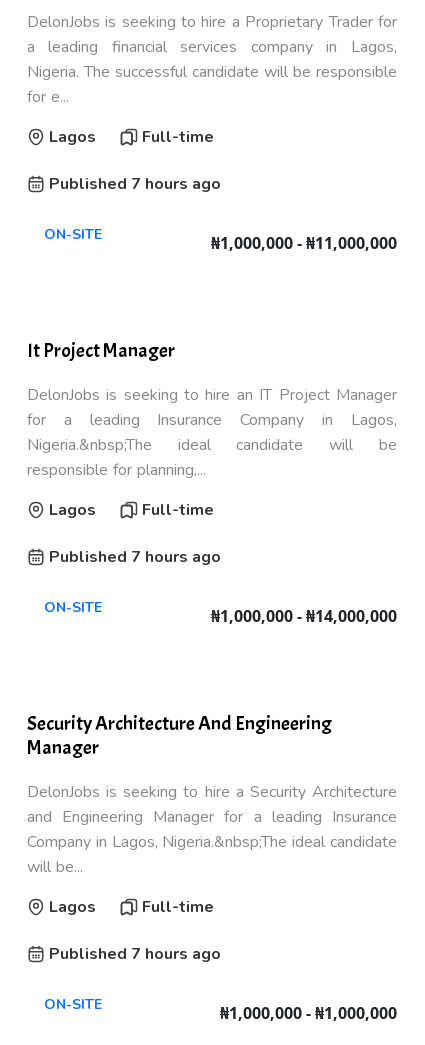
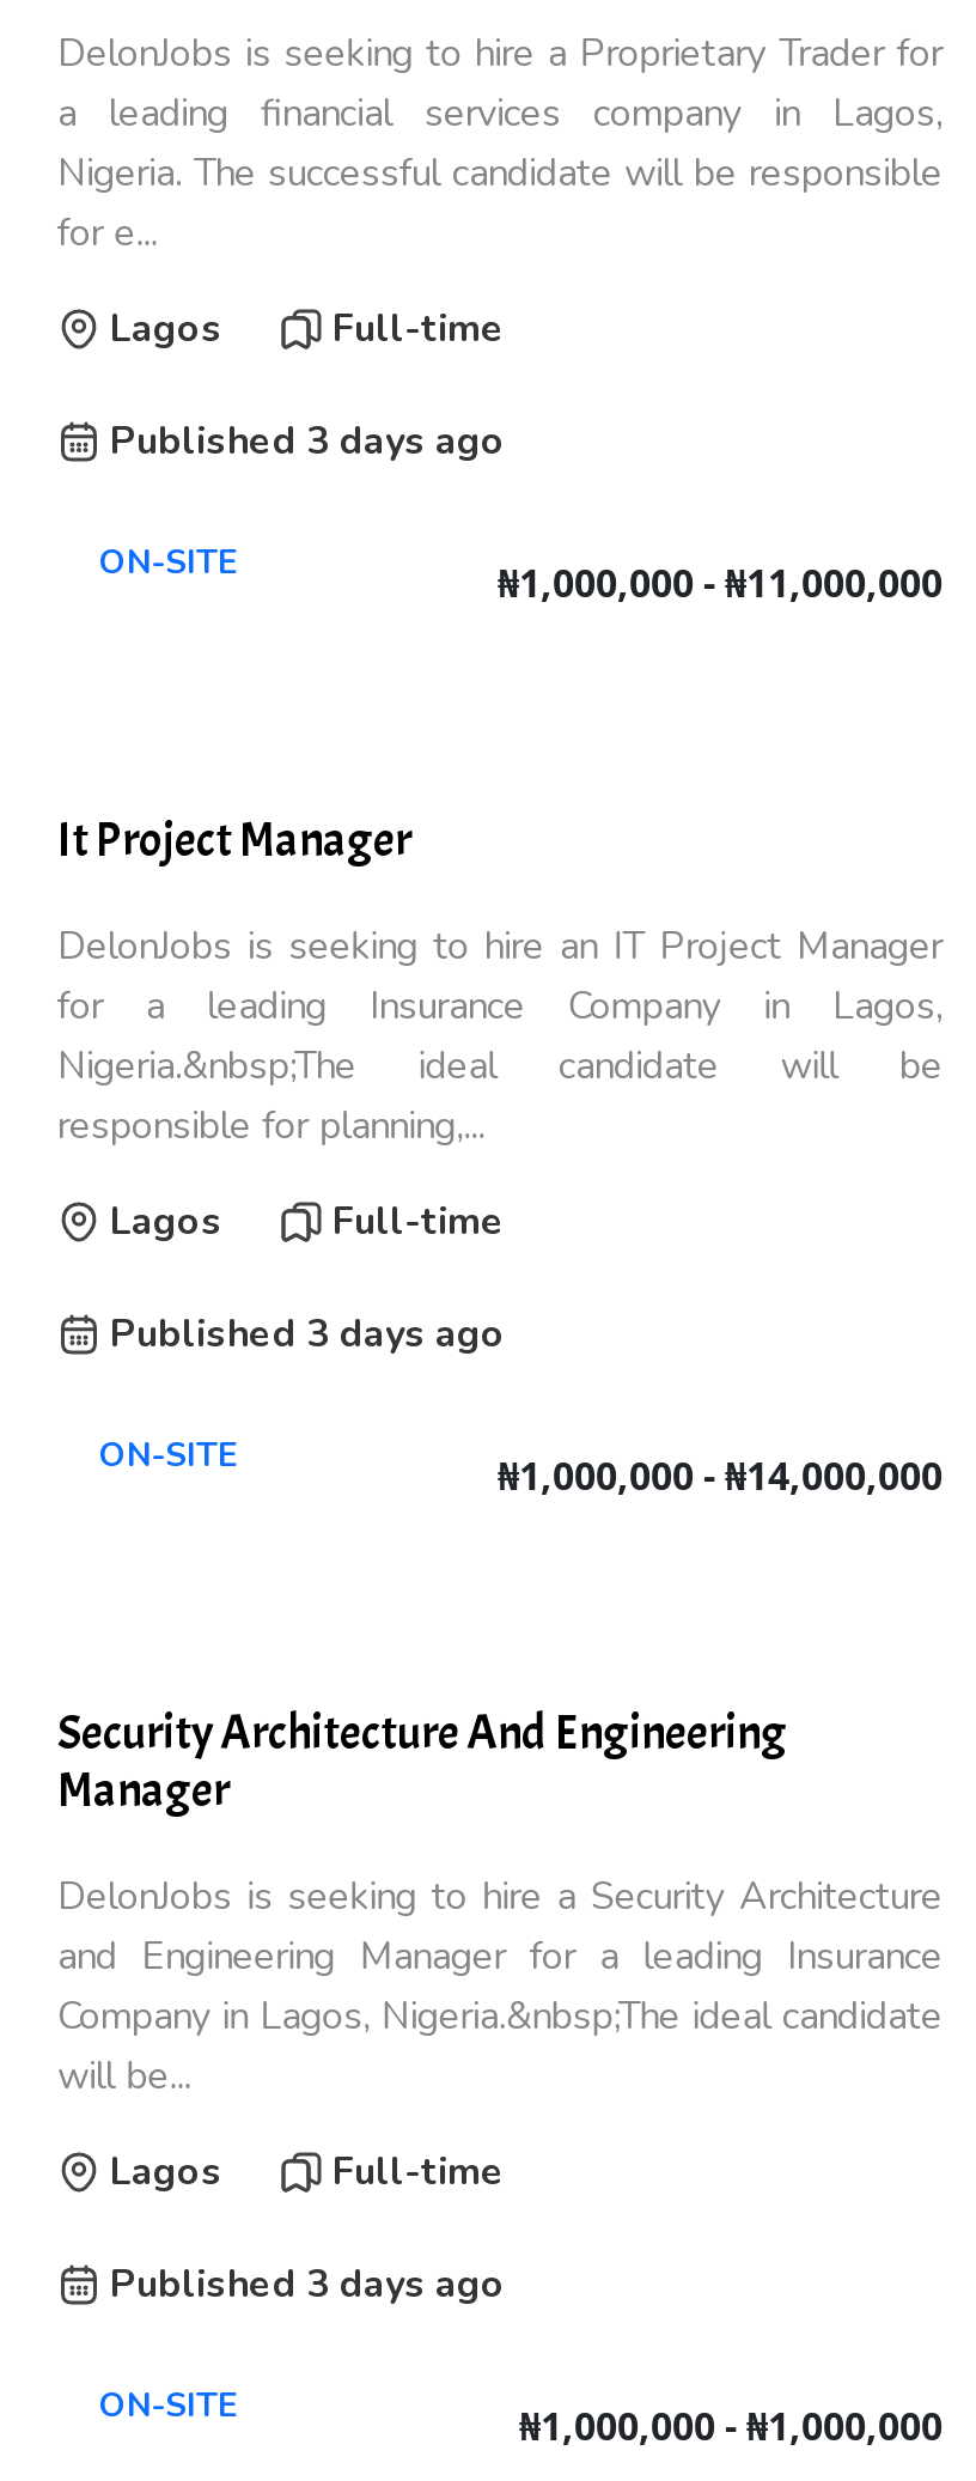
[49,173,221,195] Published 7 hours ago -> [110,415,505,468] Published 3 days ago
[49,546,221,568] Published 7 hours ago -> [110,1308,505,1361] Published 3 days ago
[49,943,221,965] Published 7 hours ago -> [110,2258,505,2311] Published 3 days ago

